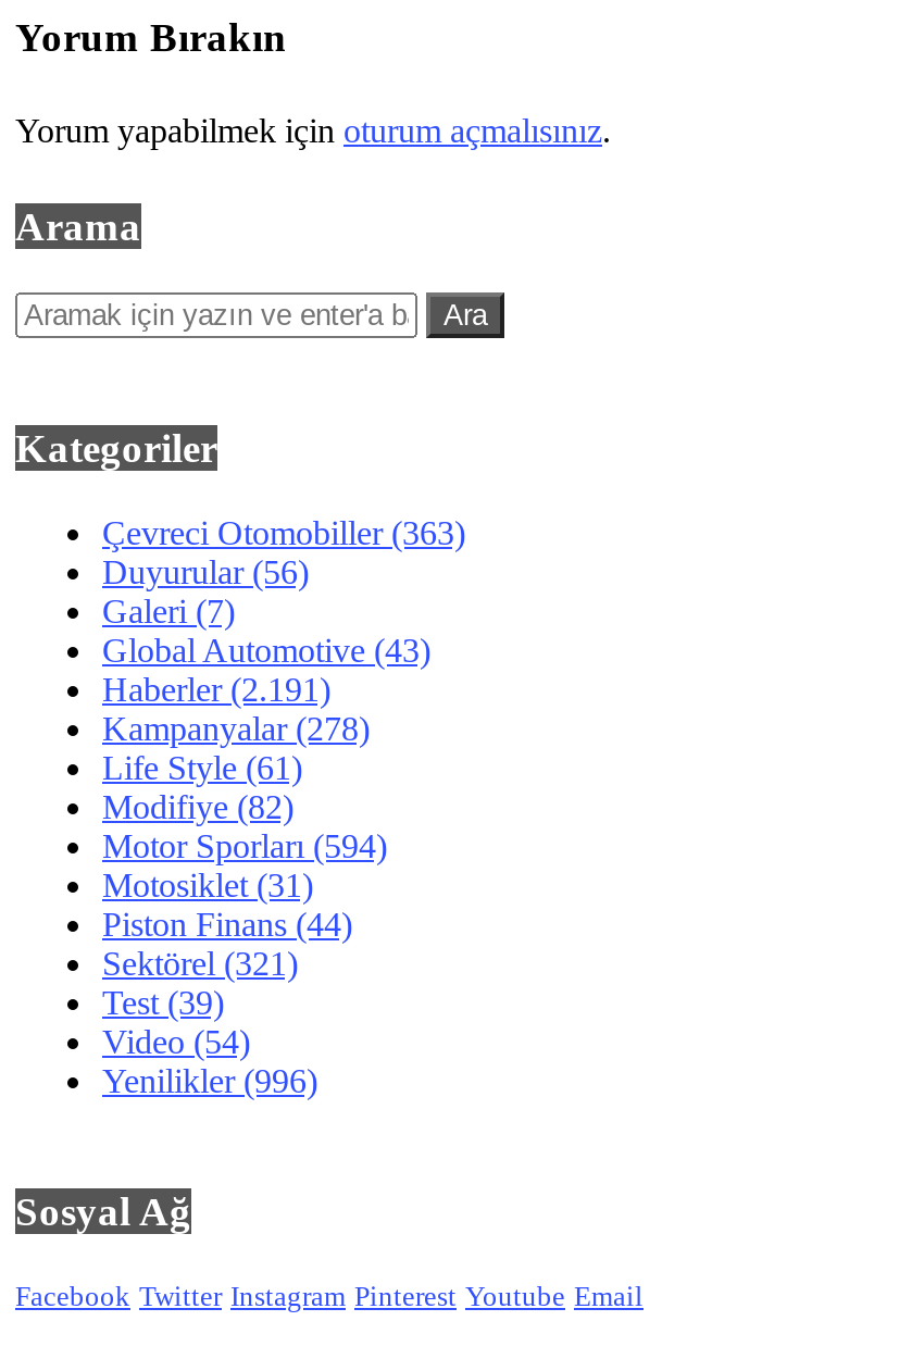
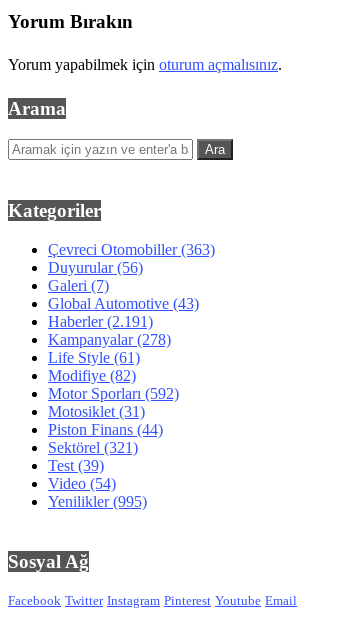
[102,826,387,863] Motor Sporları (594) -> [48,384,179,401] Motor Sporları (592)
[102,1061,317,1098] Yenilikler(996) -> [48,492,147,509] Yenilikler(995)

